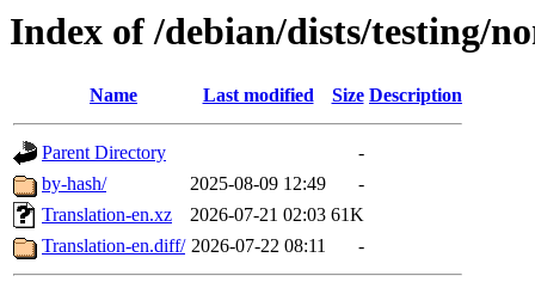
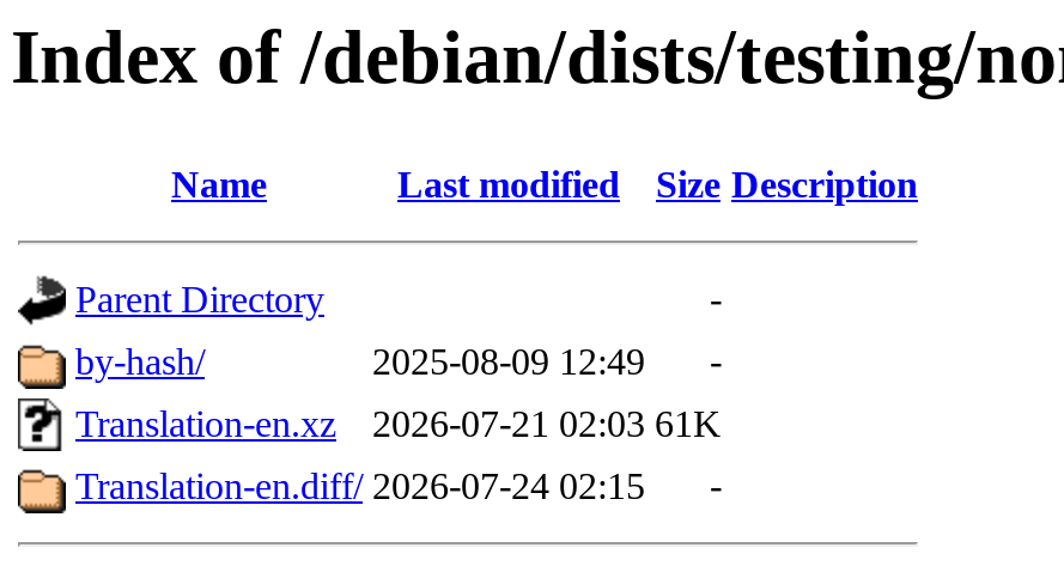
[42,236,326,256] Translation-en.diff/ 2026-07-22 08:11 -> [75,466,645,507] Translation-en.diff/ 2026-07-24 02:15

